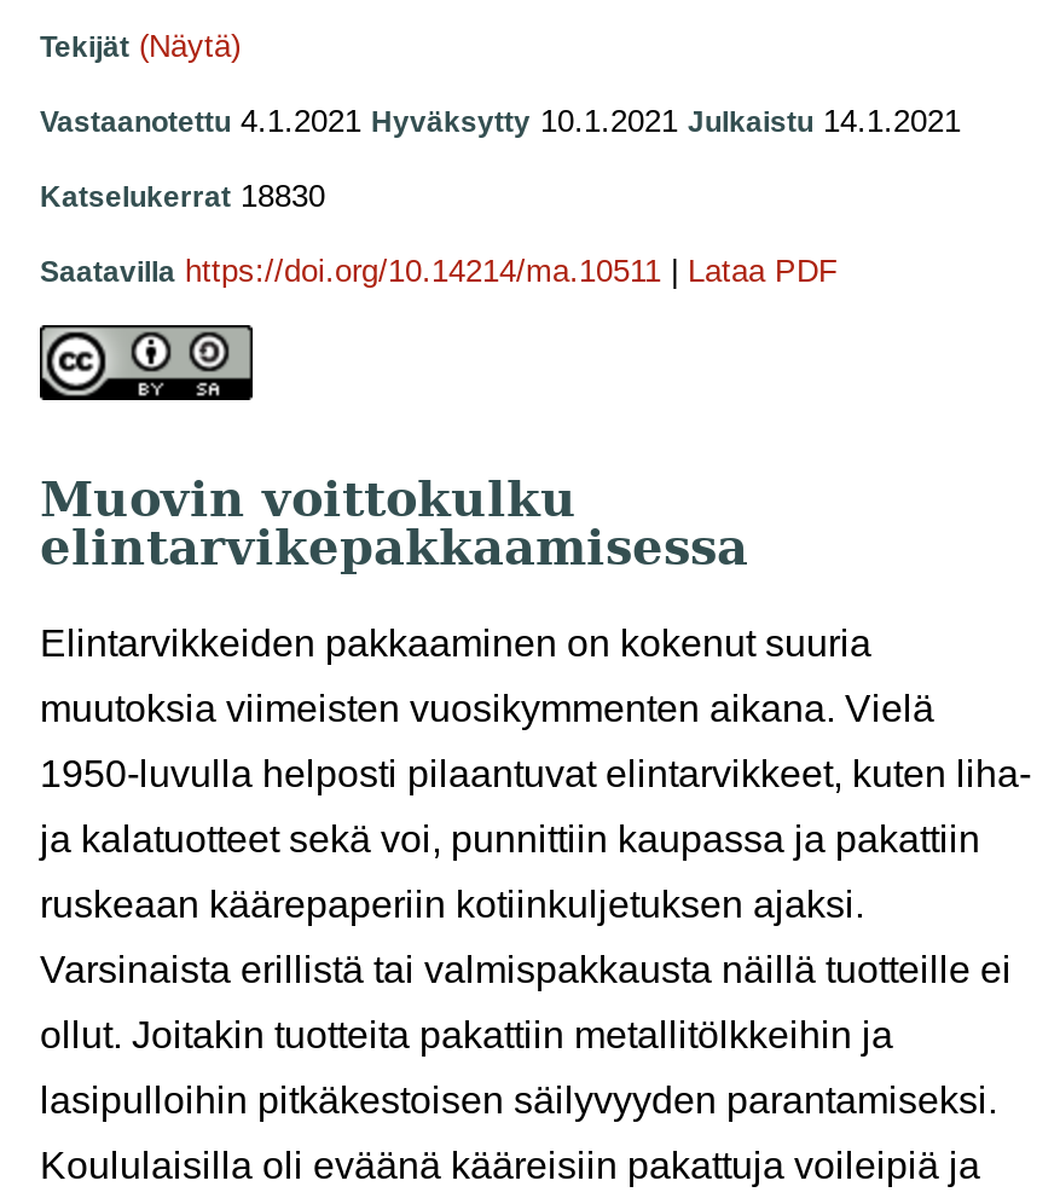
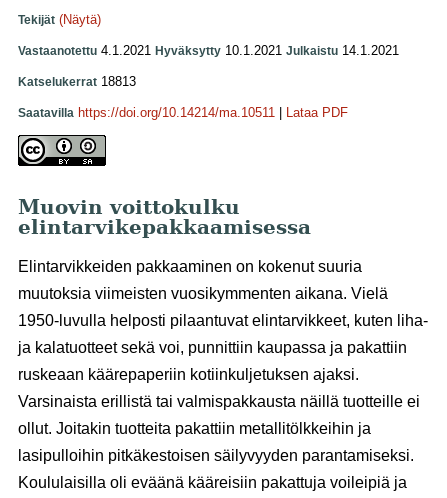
[40,178,325,214] Katselukerrat 18830 -> [18,74,136,89] Katselukerrat 18813

